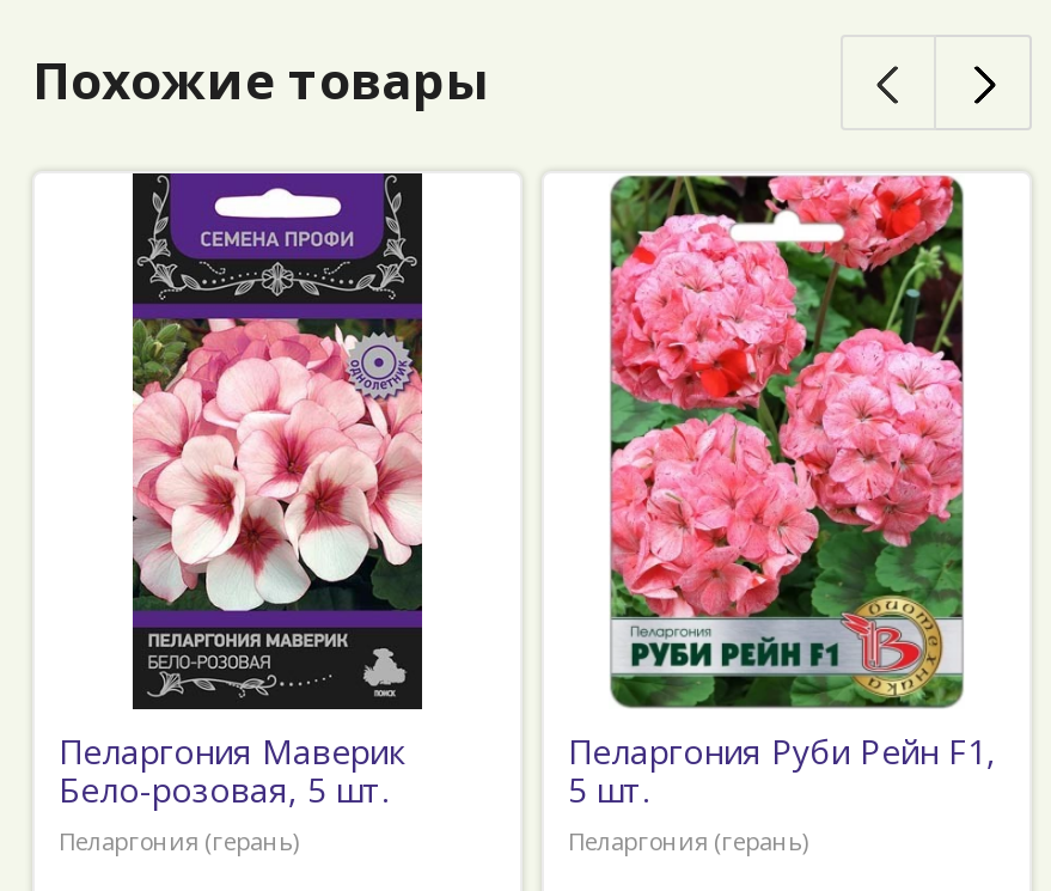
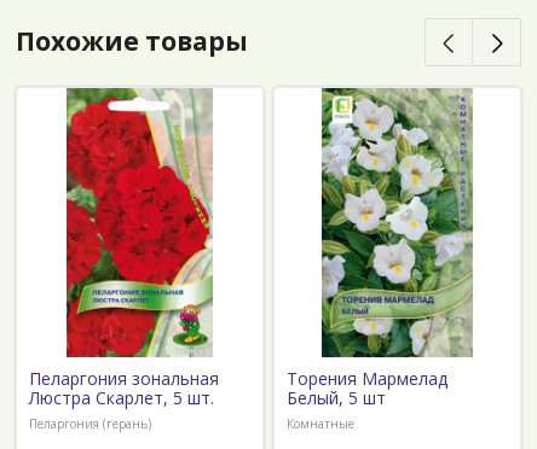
[59,170,424,812] [image] | Пеларгония Маверик | Бело-розовая, 5 шт. -> [29,87,219,410] [image] | Пеларгония зональная | Люстра Скарлет, 5 шт.
[568,175,996,857] [image] | Пеларгония Руби Рейн F1, | 5 шт. | Пеларгония (герань) -> [287,87,486,432] [image] | Торения Мармелад | Белый, 5 шт | Комнатные

